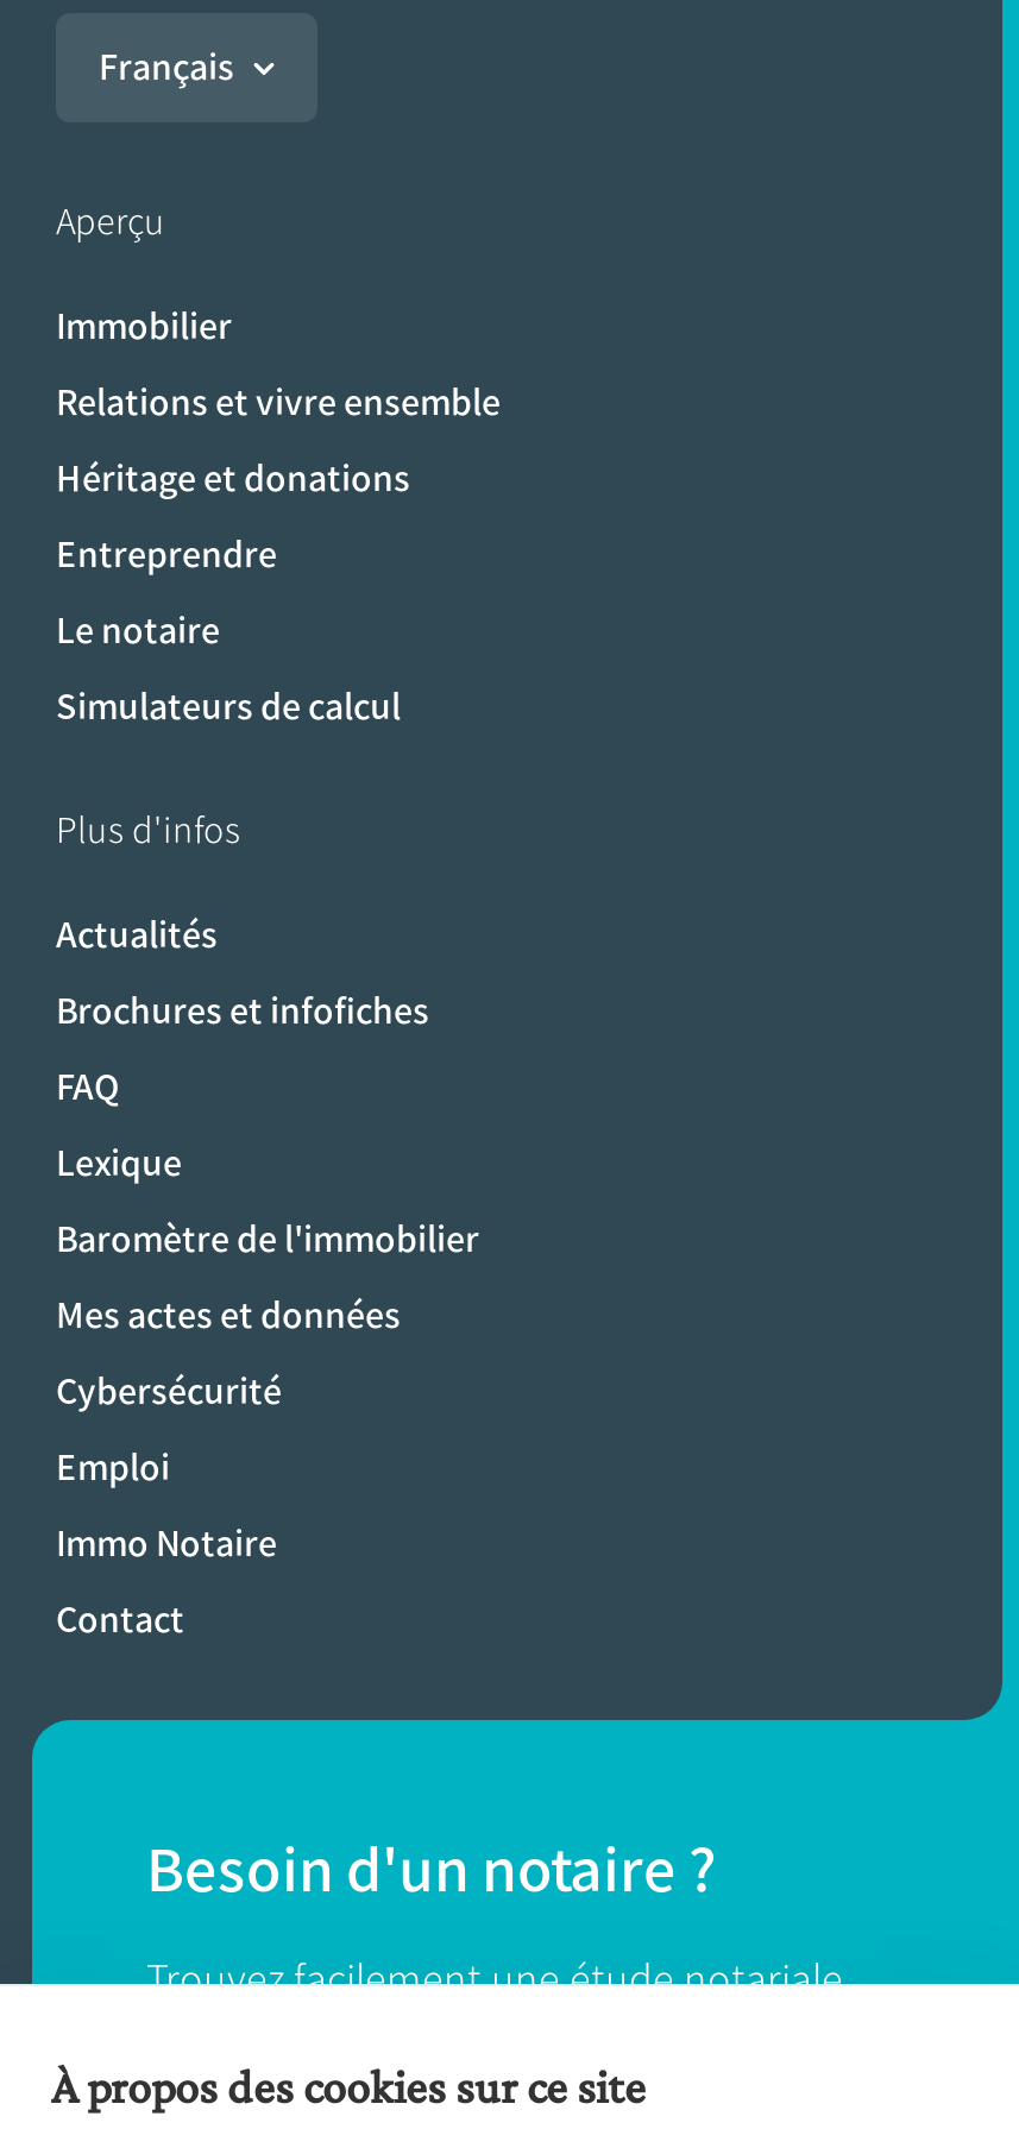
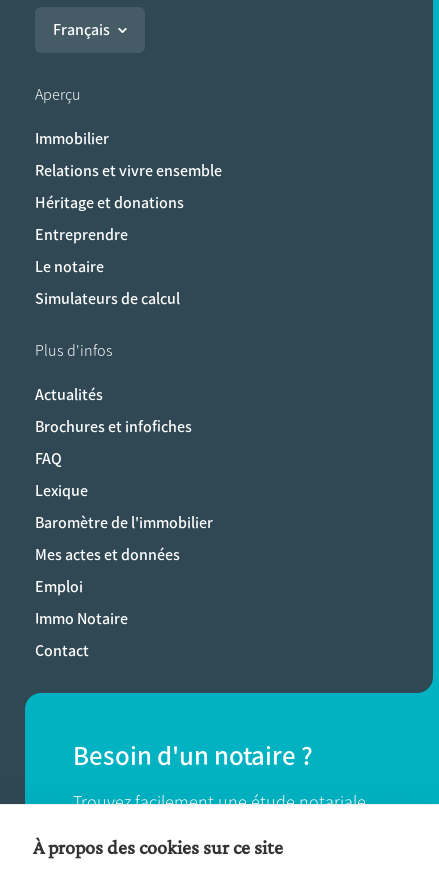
[56,1368,282,1413] Cybersécurité -> none

